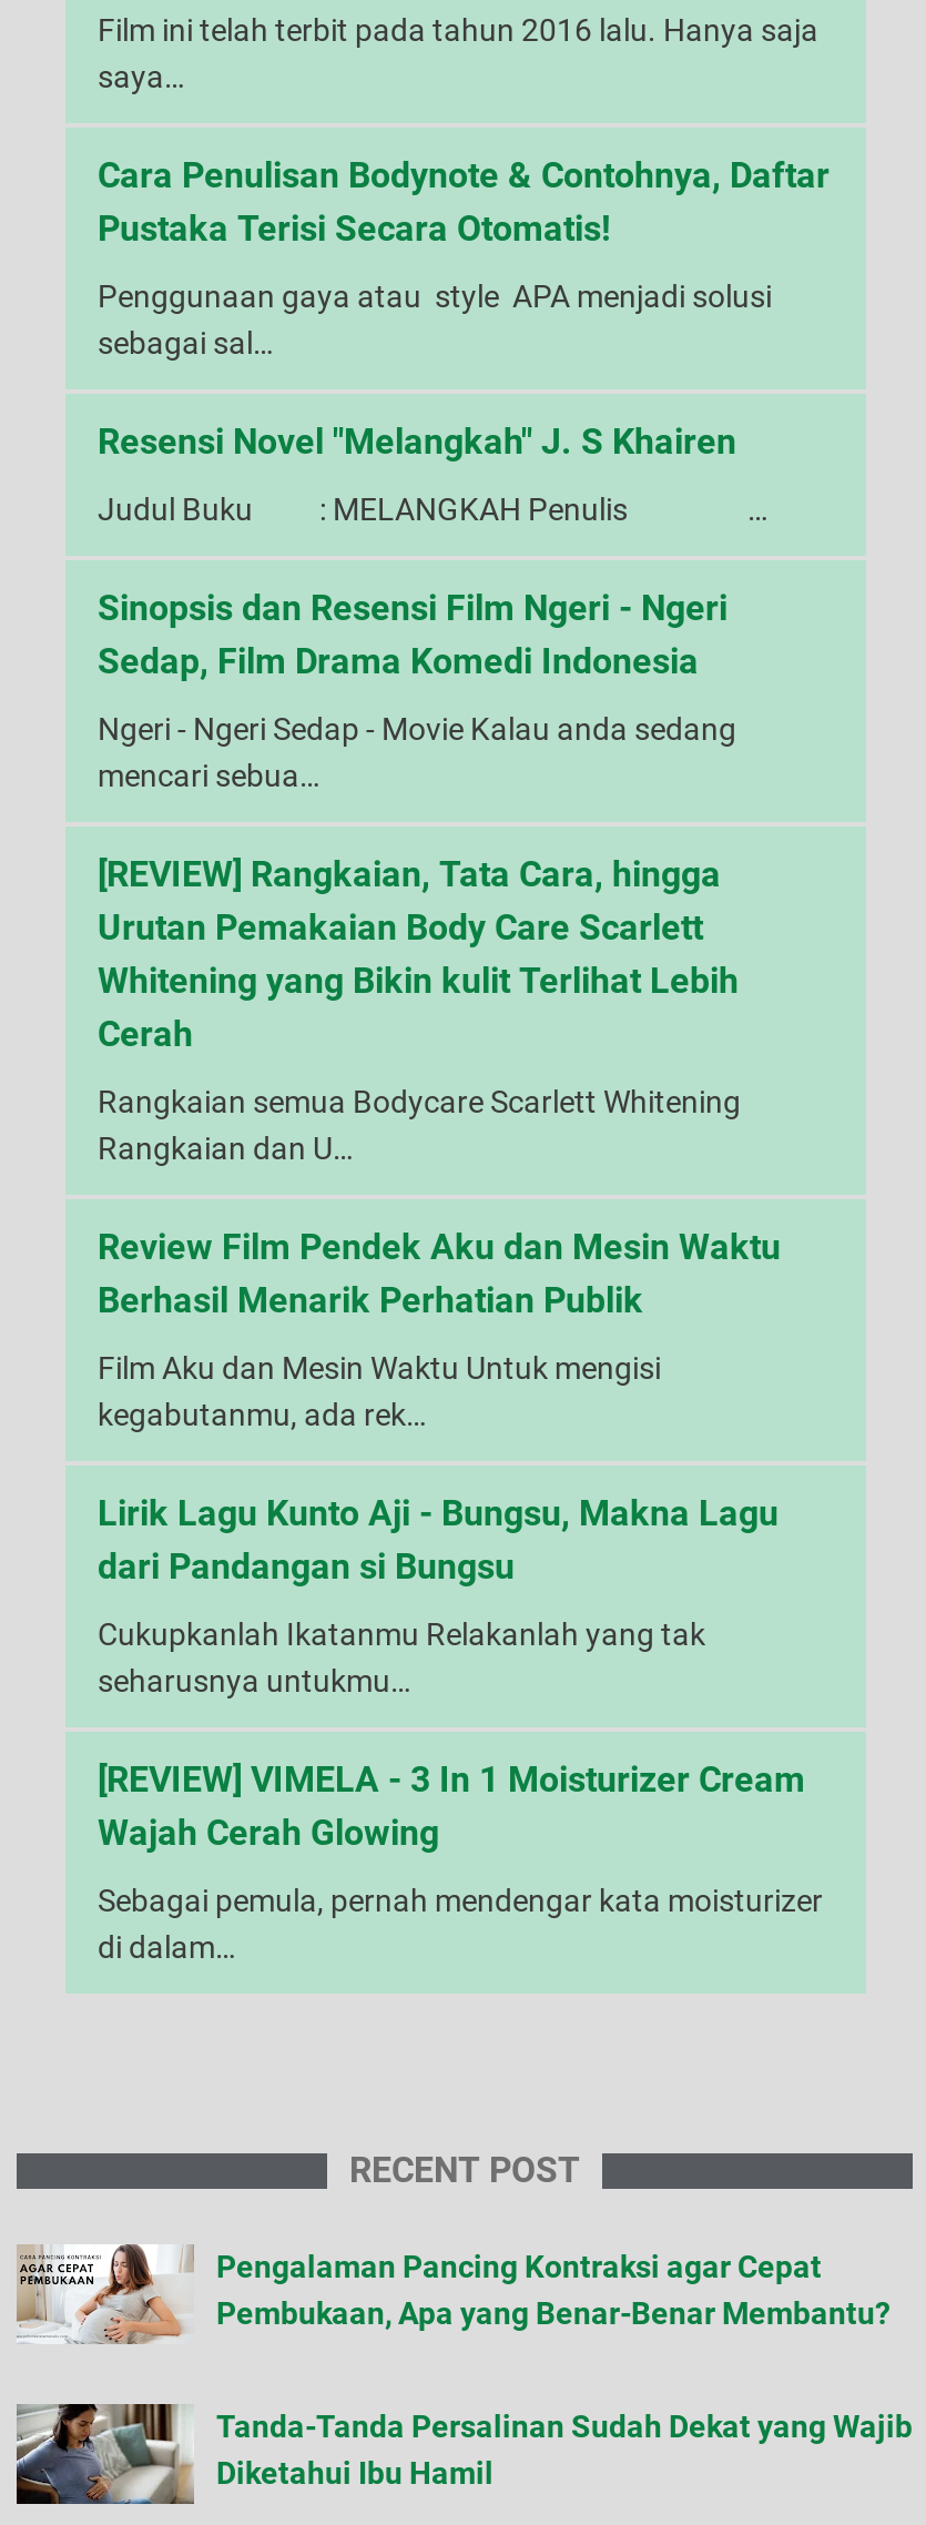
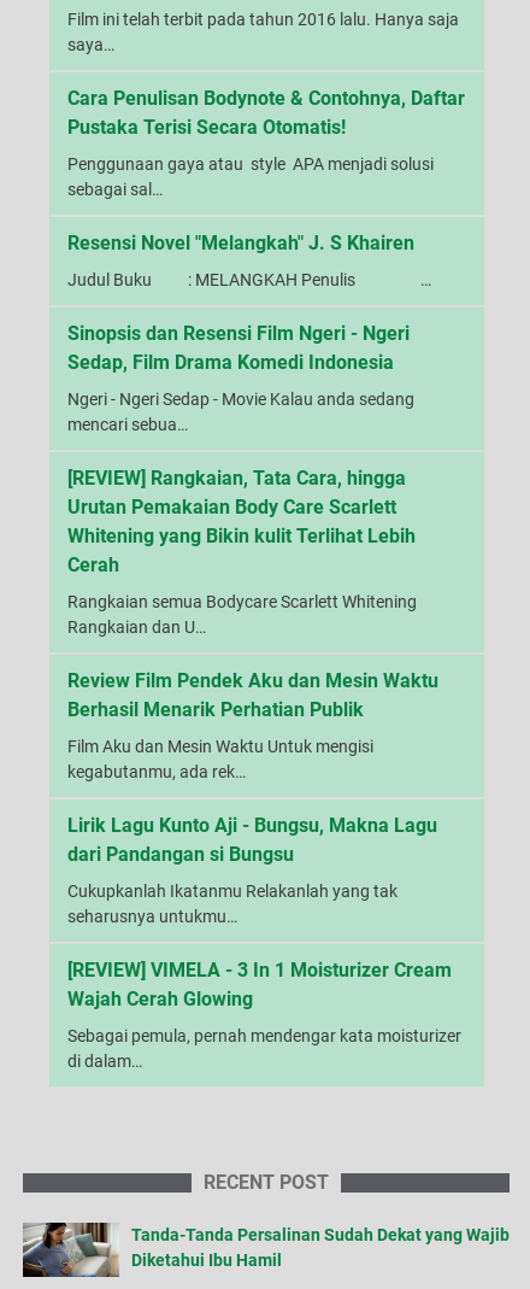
[17,2244,891,2346] [image] | Pengalaman Pancing Kontraksi agar Cepat | Pembukaan, Apa yang Benar-Benar Membantu? -> none

